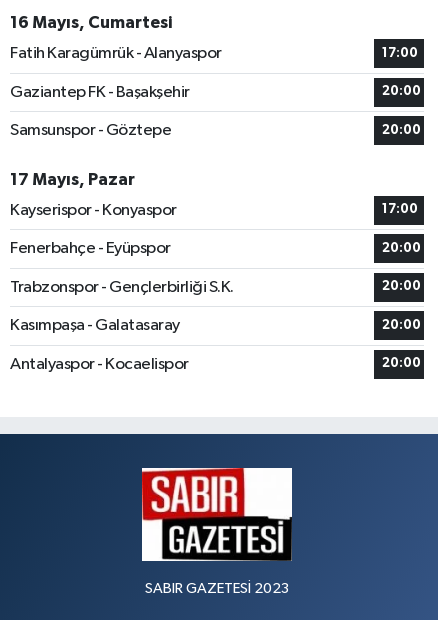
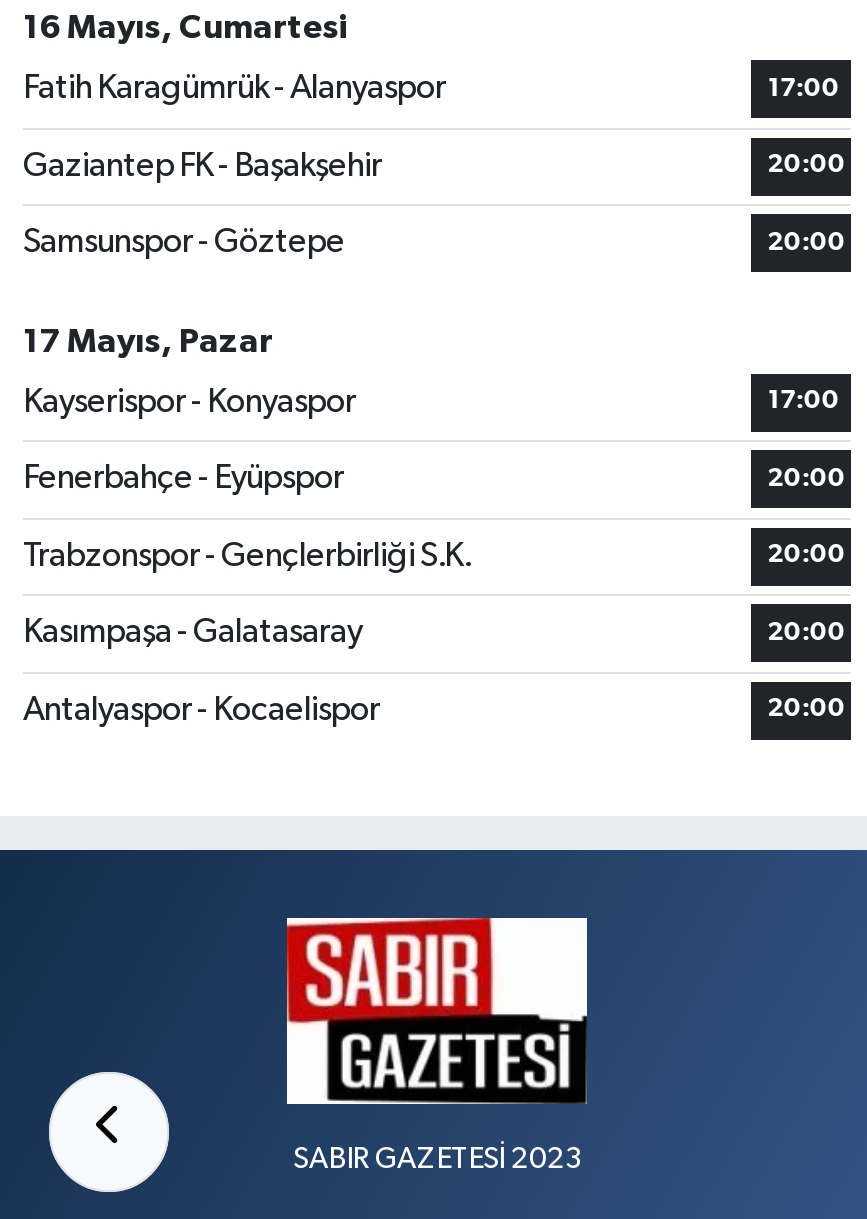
none -> [47,1070,171,1194] [image]

